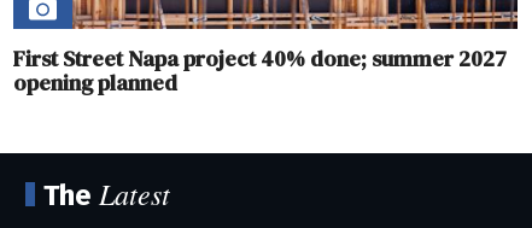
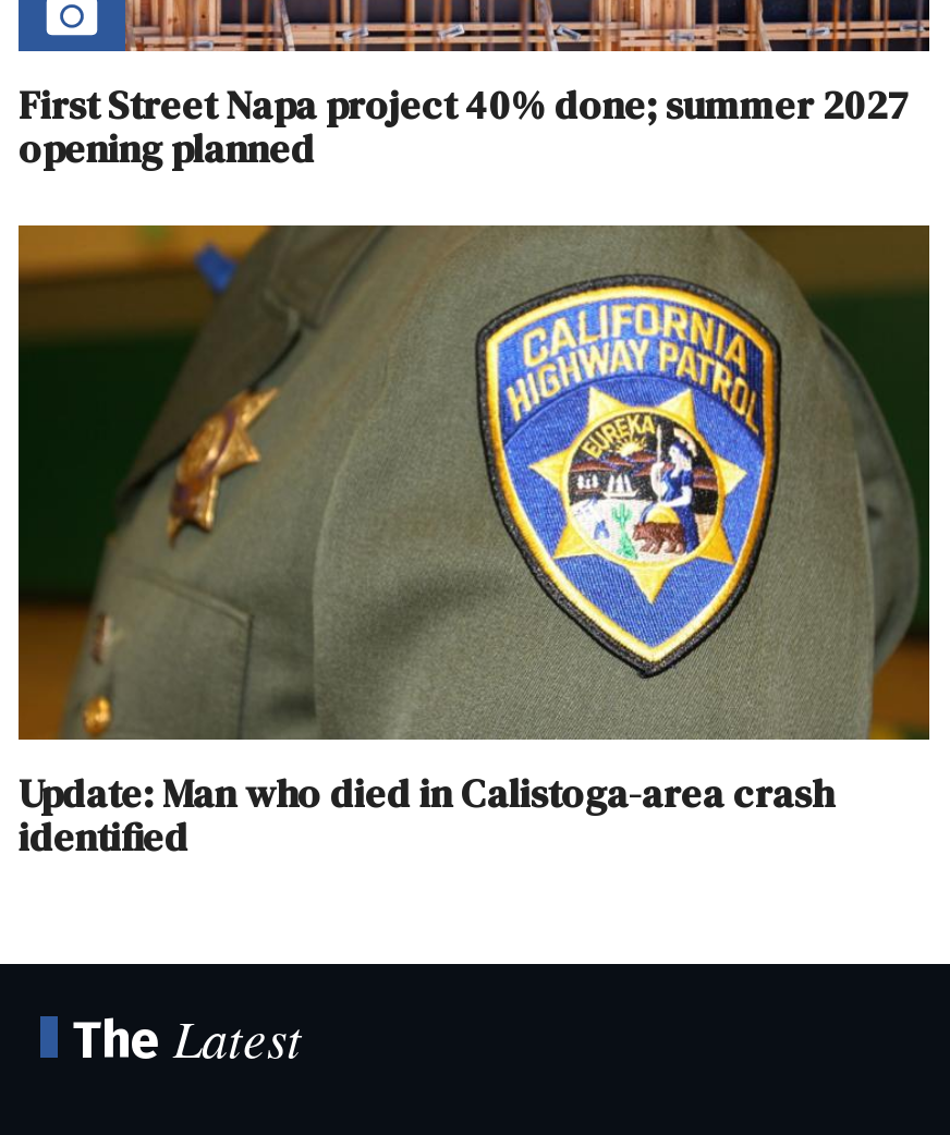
none -> [16,222,929,863] [image] | Update: Man who died in Calistoga-area crash | identified

